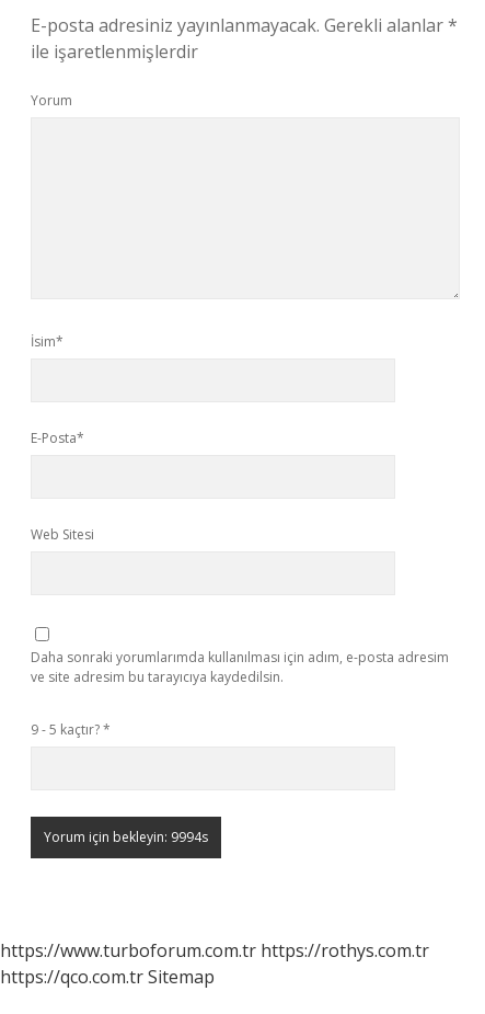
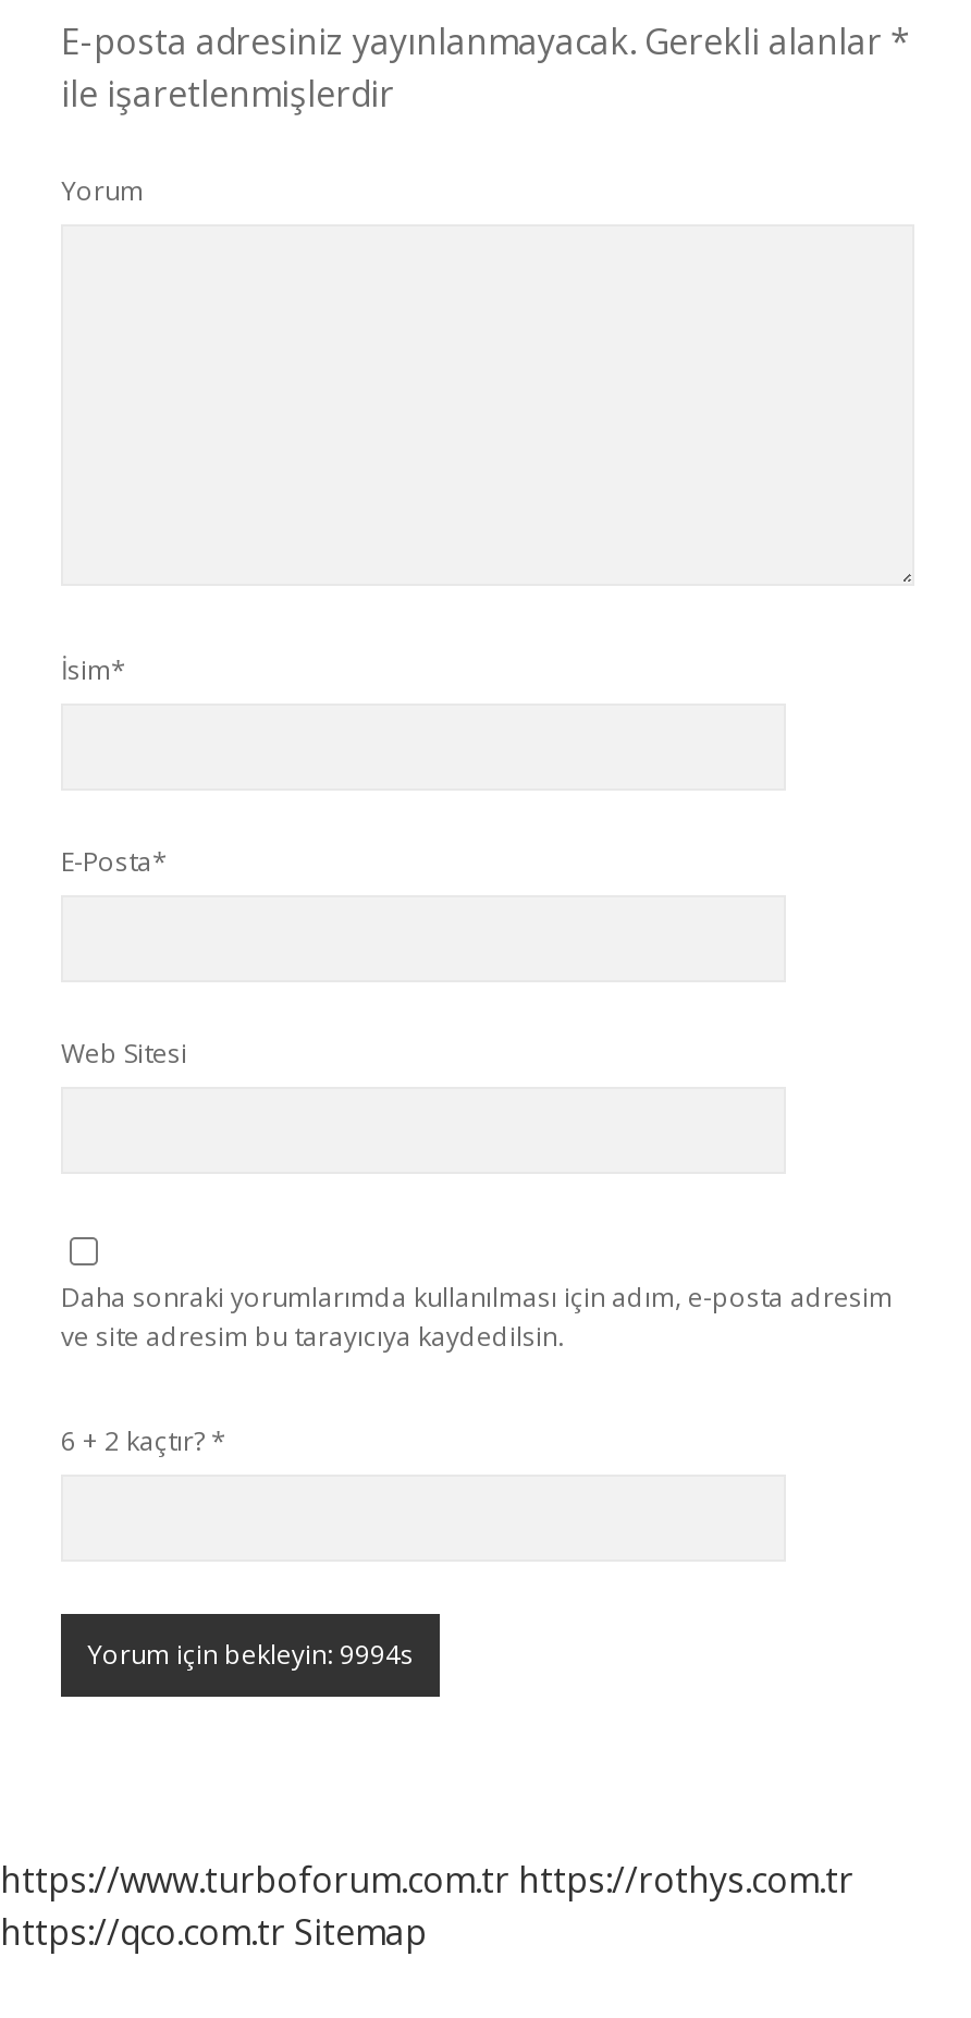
[31,720,111,739] 9 - 5 kaçtır? * -> [61,1422,226,1459] 6 + 2 kaçtır? *

